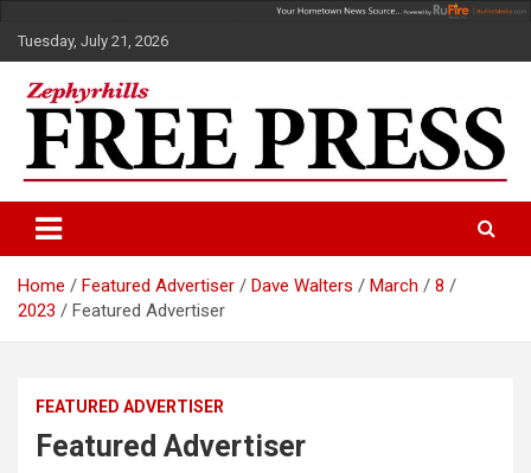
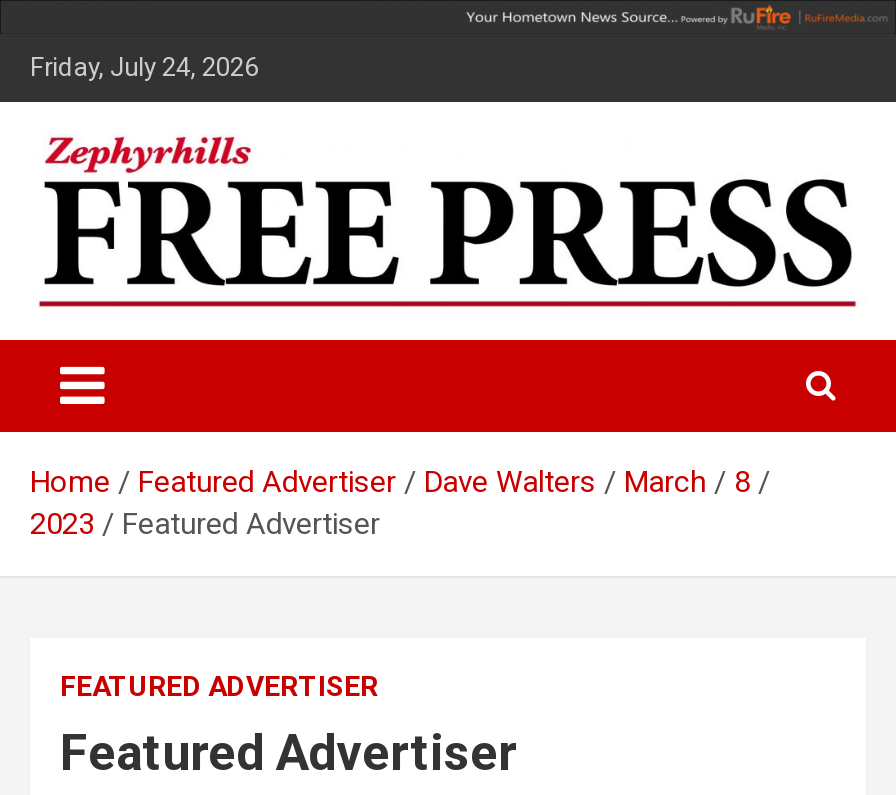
[18,31,168,49] Tuesday, July 21, 2026 -> [30,53,258,83] Friday, July 24, 2026

